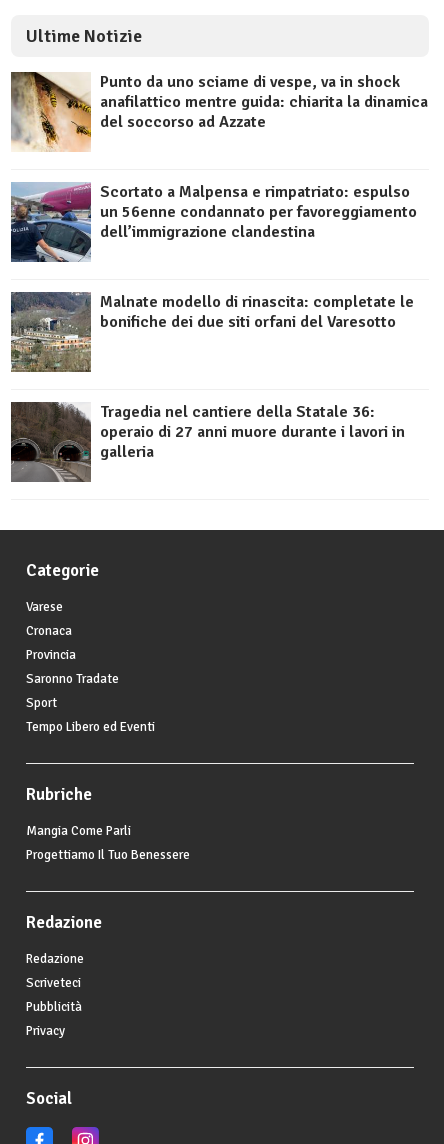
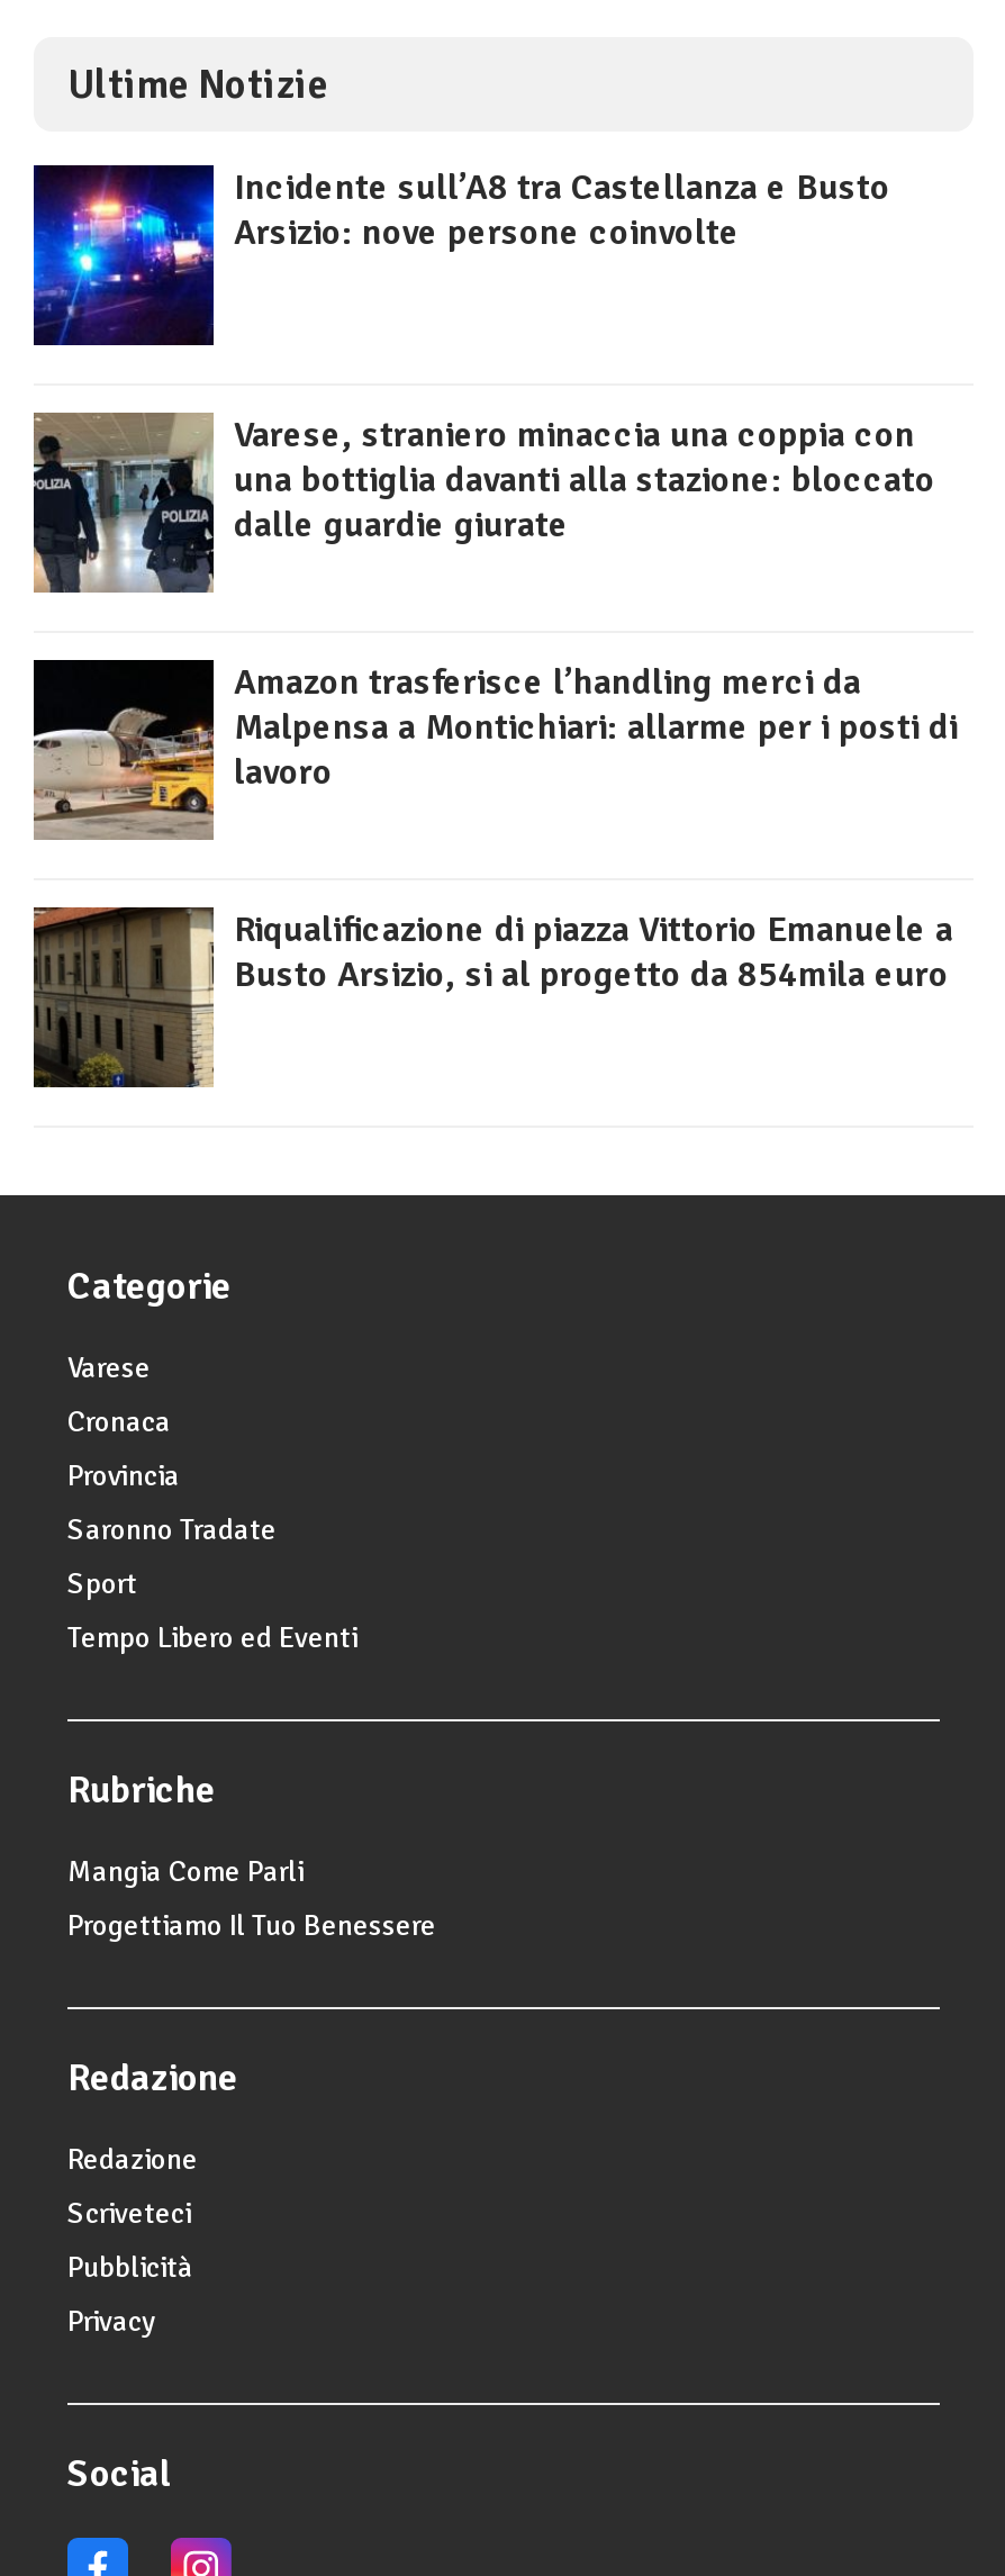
[10,71,428,152] [image] | Punto da uno sciame di vespe, va in shock | anafilattico mentre guida: chiarita la dinamica | del soccorso ad Azzate -> [31,163,890,347] [image] | Incidente sull’A8 tra Castellanza e Busto | Arsizio: nove persone coinvolte
[10,182,417,263] [image] | Scortato a Malpensa e rimpatriato: espulso | un 56enne condannato per favoreggiamento | dell’immigrazione clandestina -> [31,410,935,595] [image] | Varese, straniero minaccia una coppia con | una bottiglia davanti alla stazione: bloccato | dalle guardie giurate
[10,291,414,372] [image] | Malnate modello di rinascita: completate le | bonifiche dei due siti orfani del Varesotto -> [31,658,958,840] [image] | Amazon trasferisce l’handling merci da | Malpensa a Montichiari: allarme per i posti di | lavoro
[10,401,405,483] [image] | Tragedia nel cantiere della Statale 36: | operaio di 27 anni muore durante i lavori in | galleria -> [31,905,953,1090] [image] | Riqualificazione di piazza Vittorio Emanuele a | Busto Arsizio, si al progetto da 854mila euro

